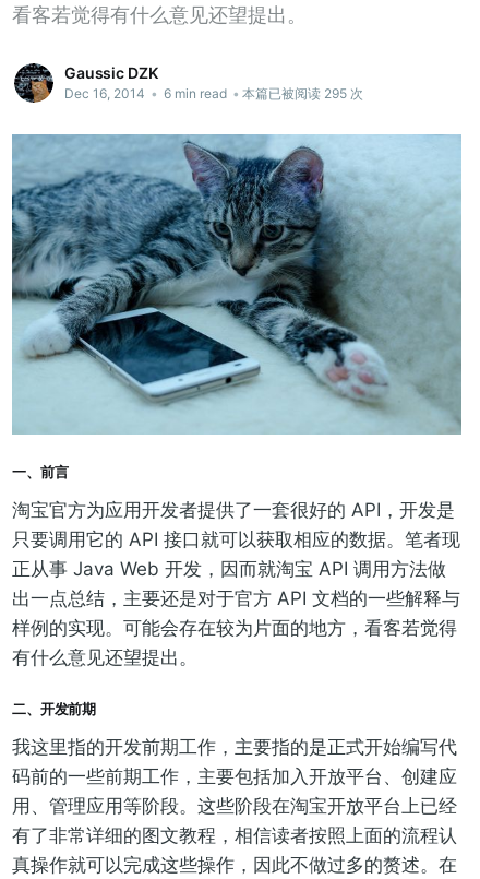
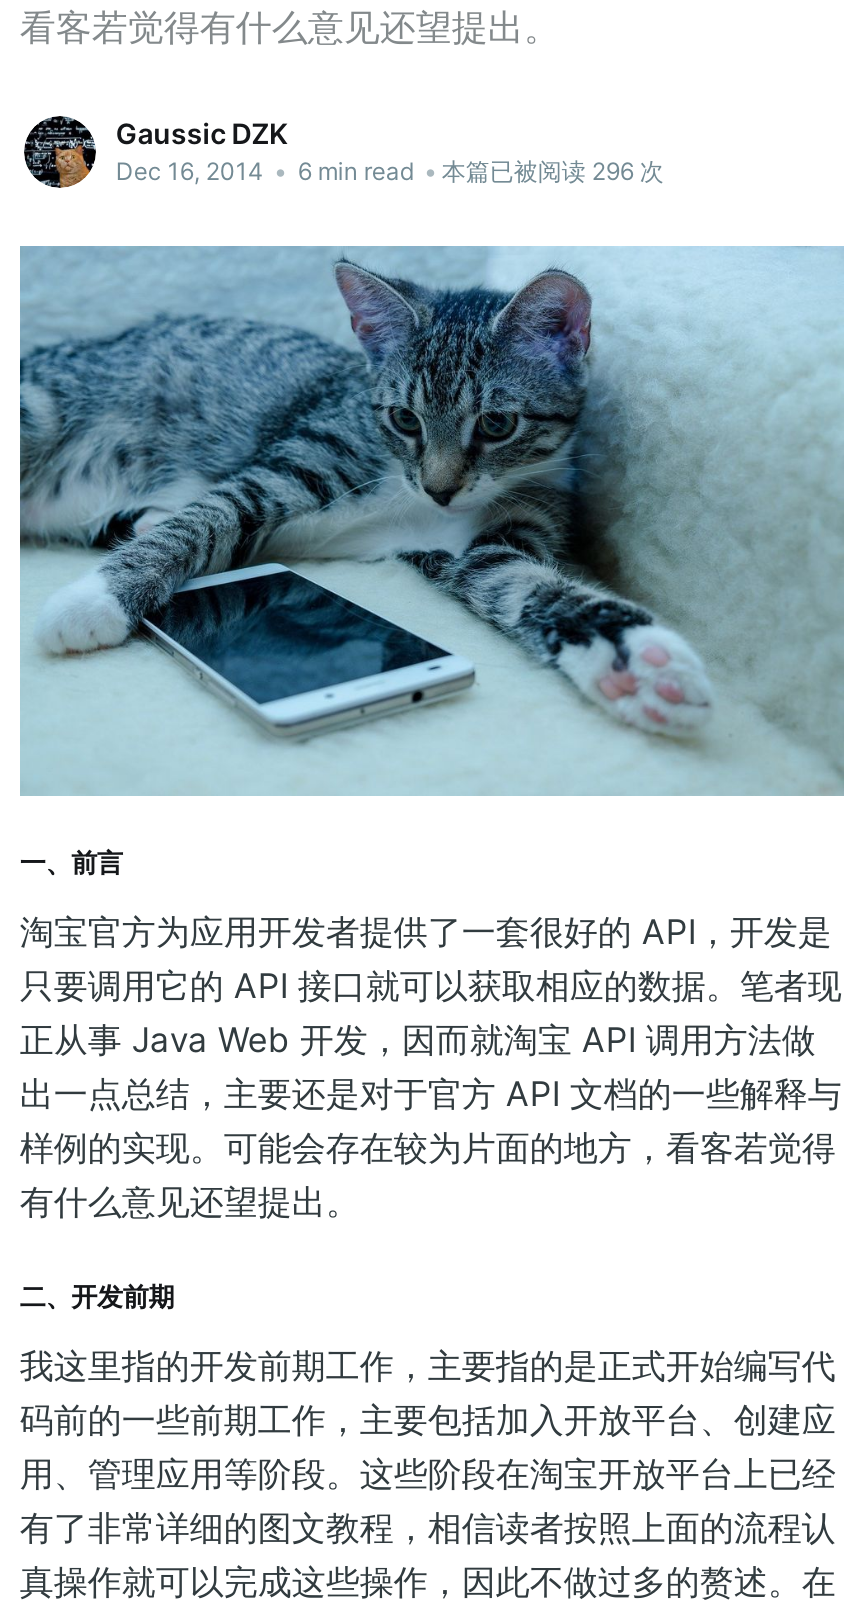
[64,85,363,101] Dec 16, 2014 • 6 min read • 本篇已被阅读295次 -> [116,155,664,185] Dec 16, 2014 • 6 min read • 本篇已被阅读296次

